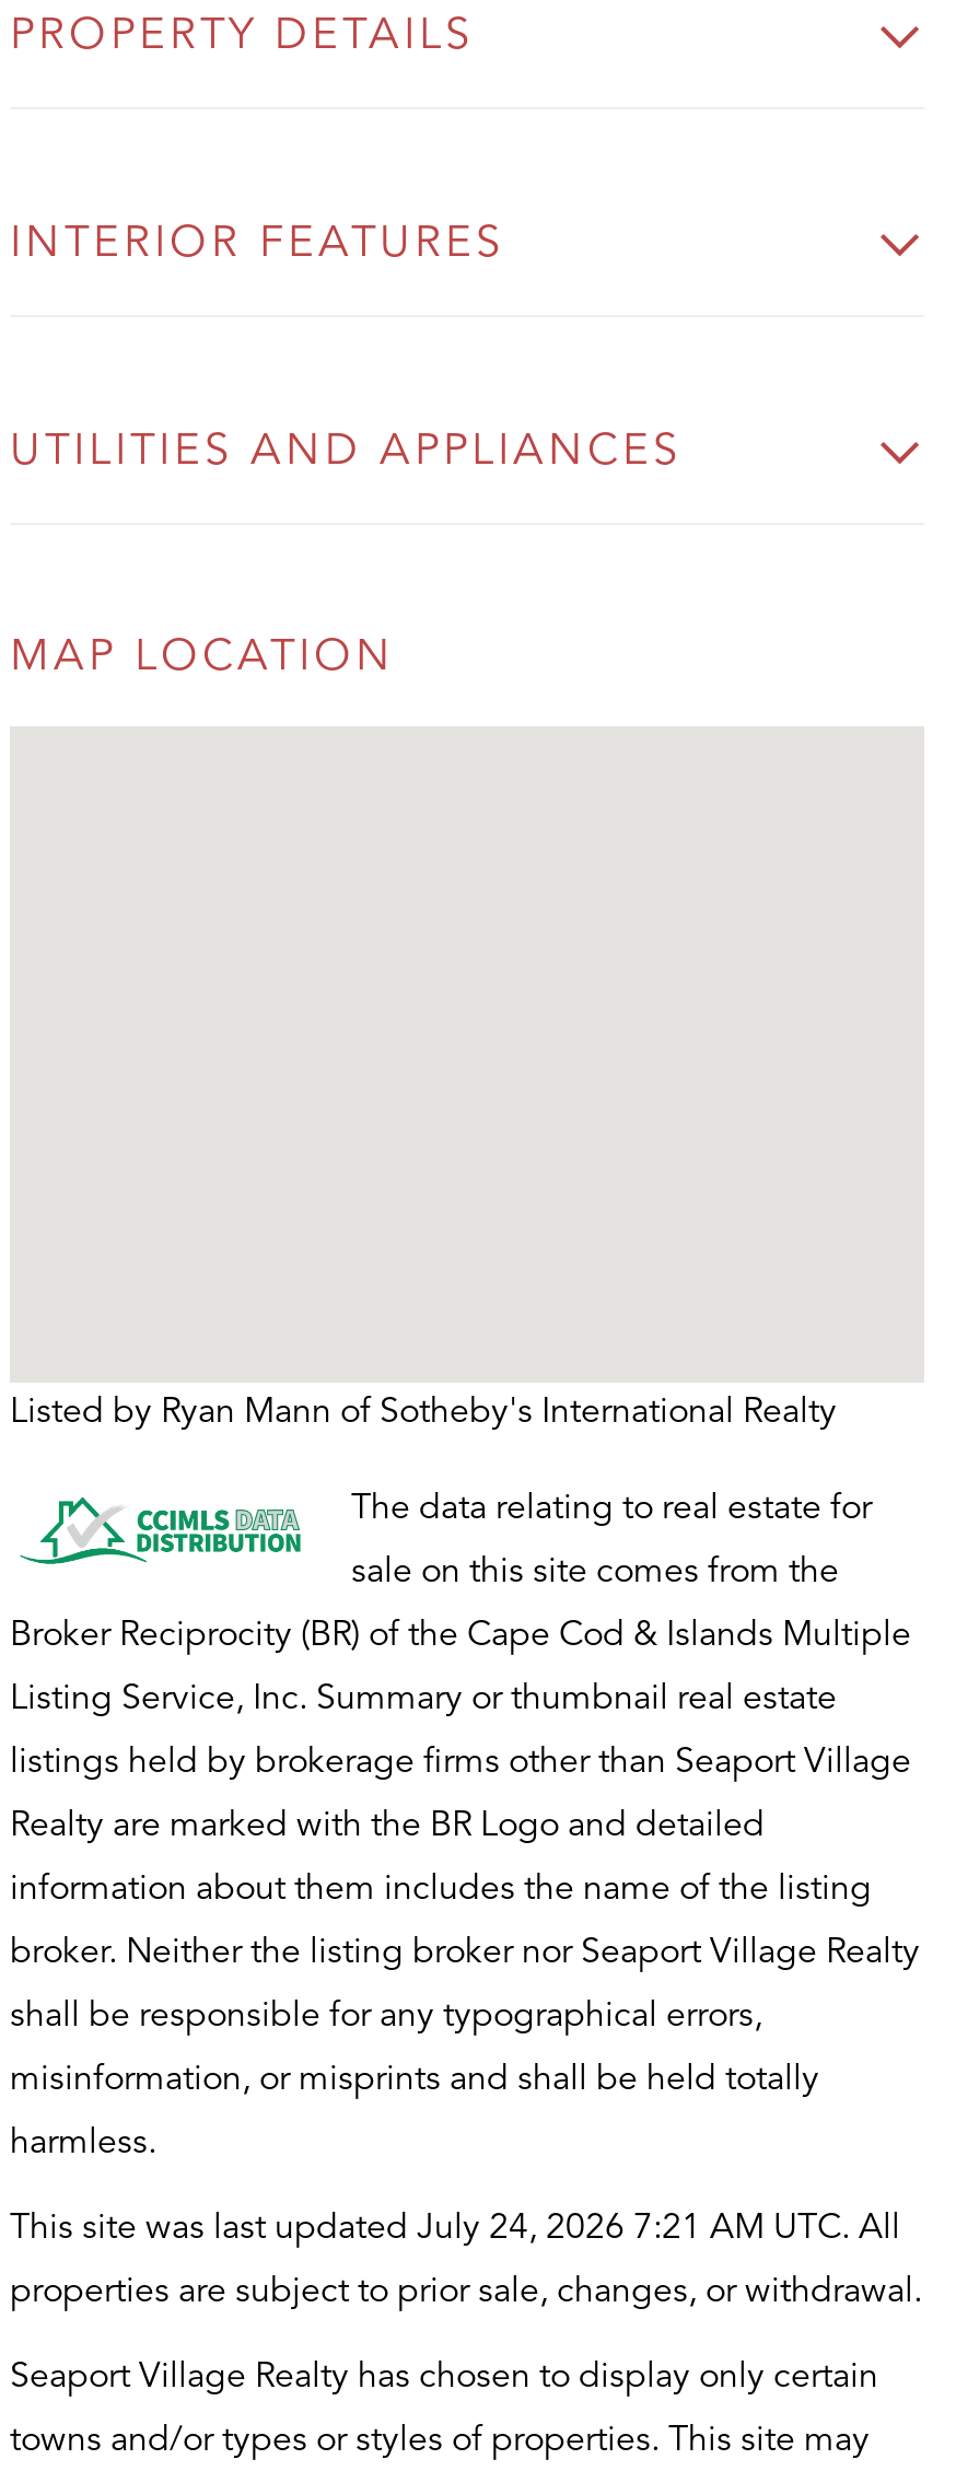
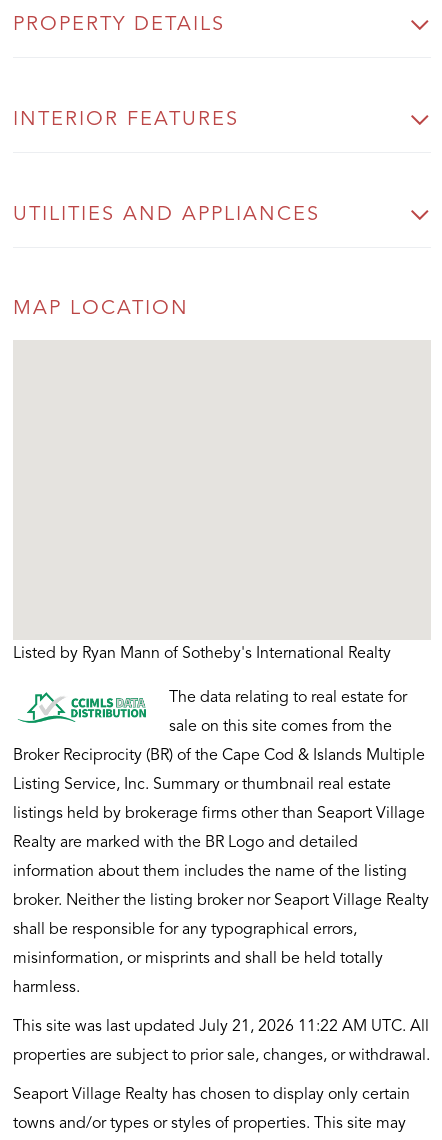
[10,2211,900,2246] This site was last updated July 24, 2026 7:21 AM UTC. All -> [13,1019,429,1035] This site was last updated July 21, 2026 11:22 AM UTC. All

